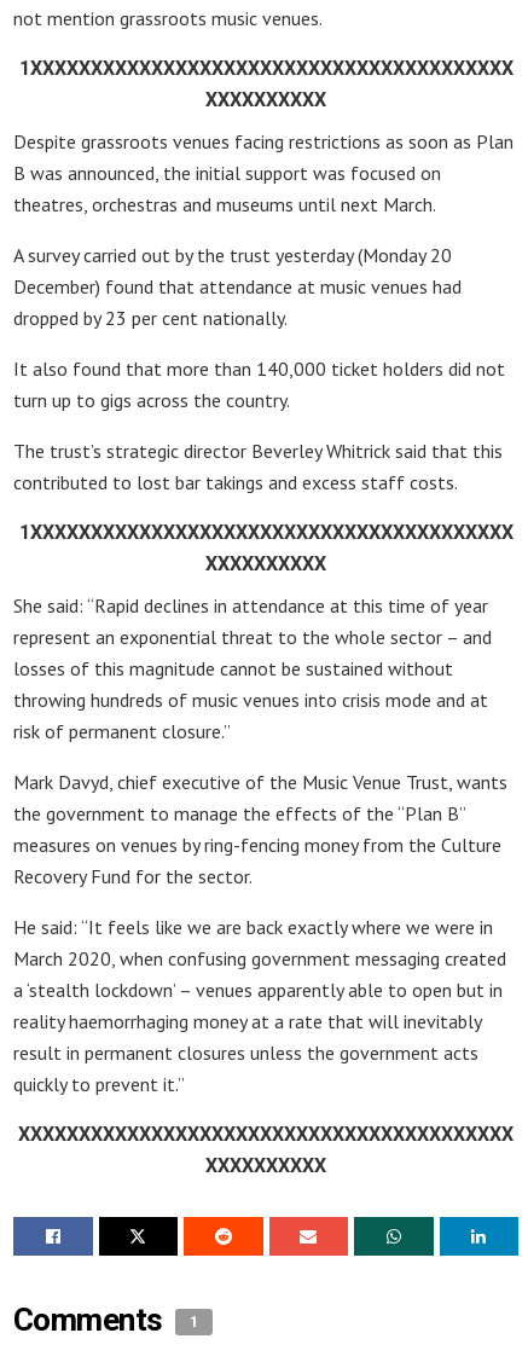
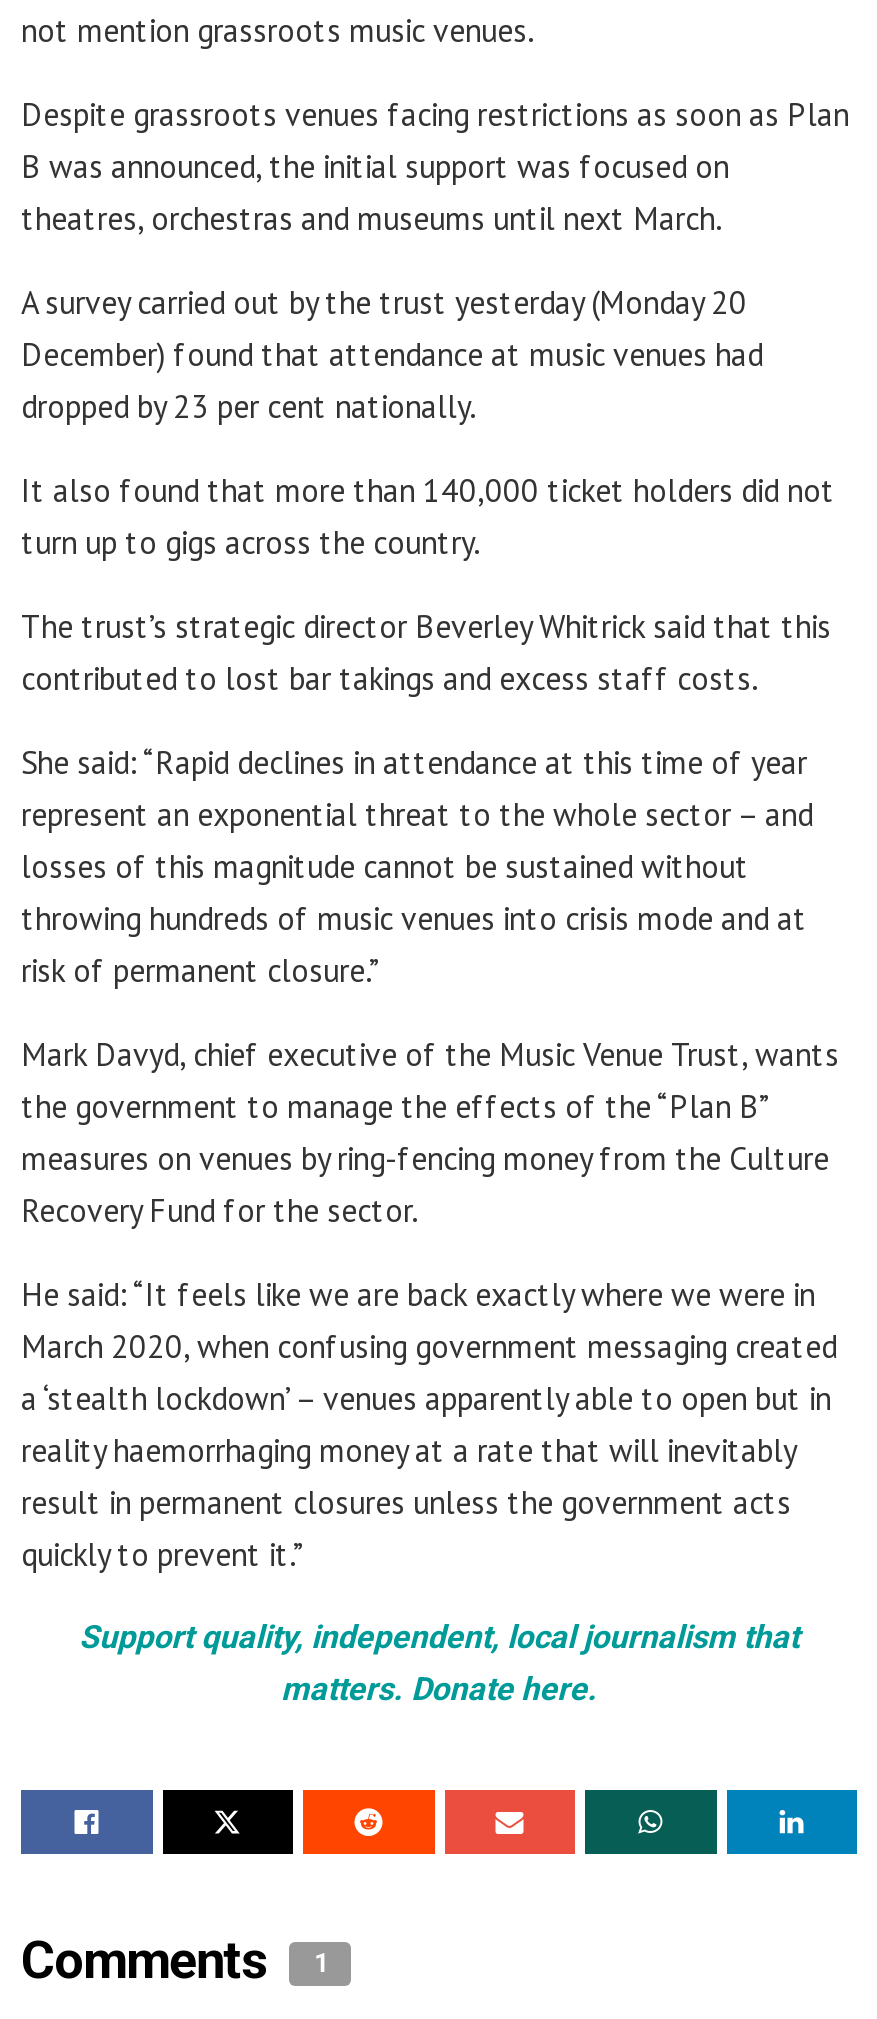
[19,56,513,111] 1XXXXXXXXXXXXXXXXXXXXXXXXXXXXXXXXXXXXXXXX | XXXXXXXXXX -> none
[19,520,513,575] 1XXXXXXXXXXXXXXXXXXXXXXXXXXXXXXXXXXXXXXXX | XXXXXXXXXX -> none
[18,1122,514,1176] XXXXXXXXXXXXXXXXXXXXXXXXXXXXXXXXXXXXXXXXX | XXXXXXXXXX -> [79,1617,799,1707] Support quality, independent, local journalism that | matters. Donate here.

